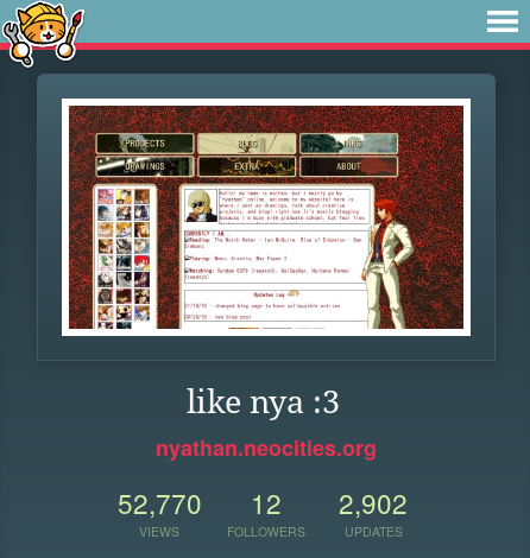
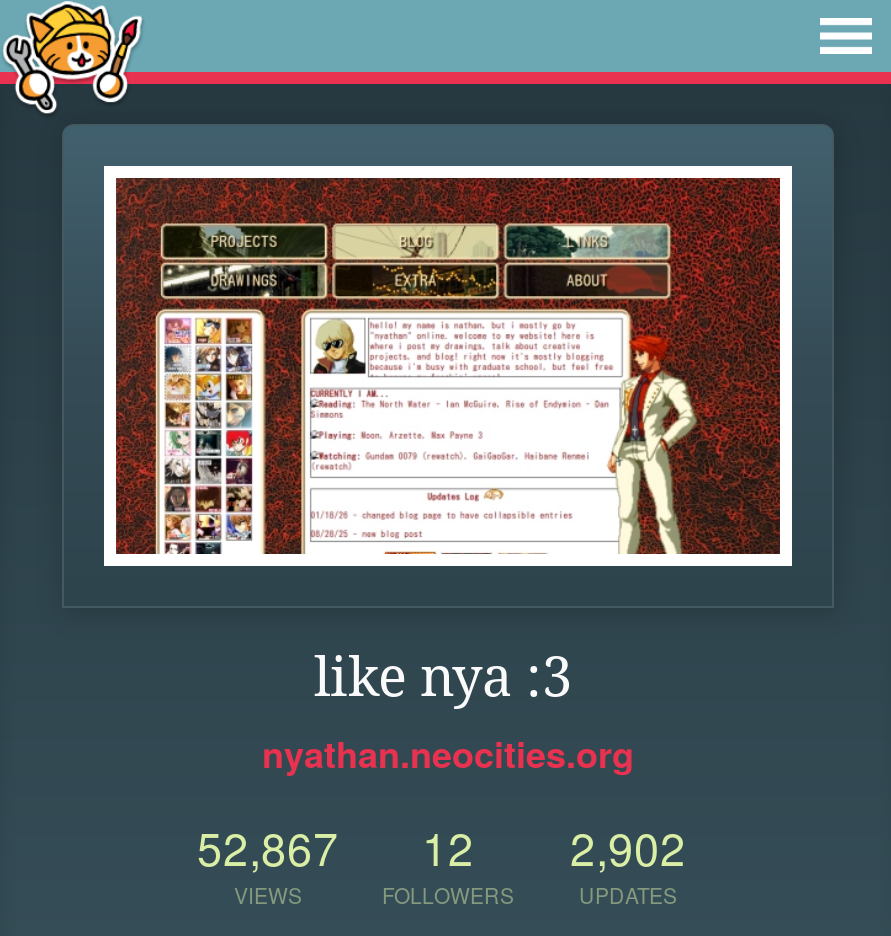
[117,483,408,521] 52,770 12 2,902 -> [197,813,686,877] 52,867 12 2,902

